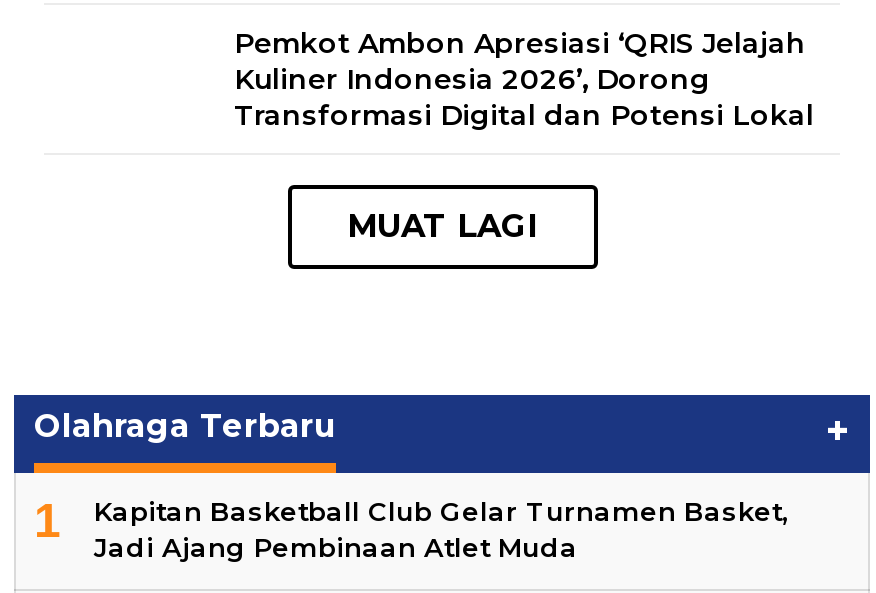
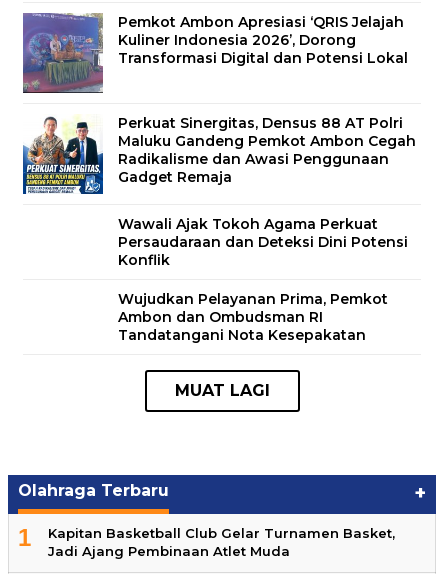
none -> [22,12,416,344] [image] | Perkuat Sinergitas, Densus 88 AT Polri | Maluku Gandeng Pemkot Ambon Cegah | Radikalisme dan Awasi Penggunaan | Gadget Remaja | Wawali Ajak Tokoh Agama Perkuat | Persaudaraan dan Deteksi Dini Potensi | Konflik | Wujudkan Pelayanan Prima, Pemkot | Ambon dan Ombudsman RI | Tandatangani Nota Kesepakatan
none -> [22,115,104,195] [image]

